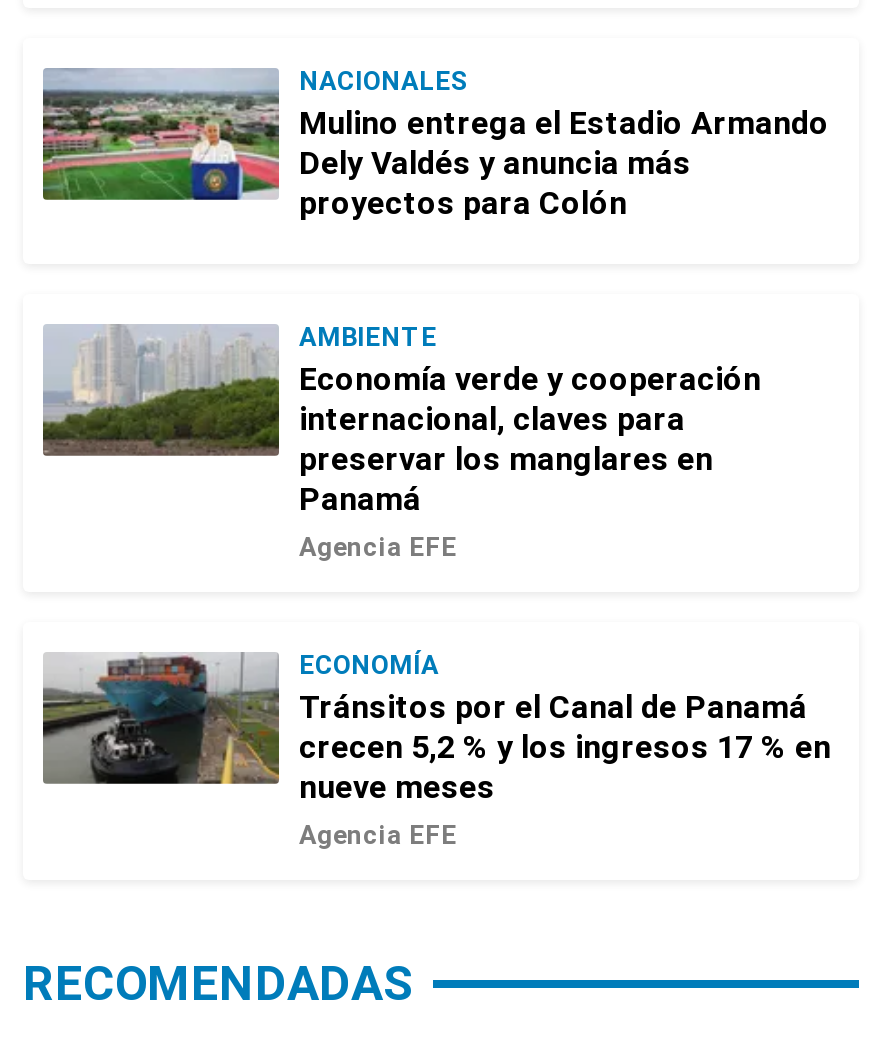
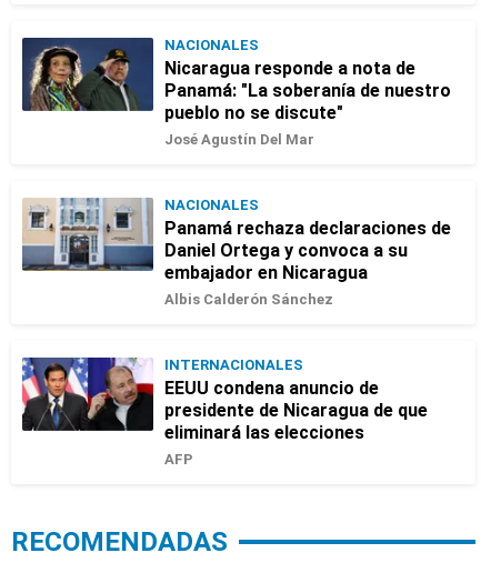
[41,70,829,222] [image] | Mulino entrega el Estadio Armando | Dely Valdés y anuncia más | proyectos para Colón -> [22,38,451,148] [image] | Nicaragua responde a nota de | Panamá: "La soberanía de nuestro | pueblo no se discute" | José Agustín Del Mar
[41,322,761,562] [image] | AMBIENTE | Economía verde y cooperación | internacional, claves para | preservar los manglares en | Panamá | Agencia EFE -> [21,181,451,308] [image] | NACIONALES | Panamá rechaza declaraciones de | Daniel Ortega y convoca a su | embajador en Nicaragua | Albis Calderón Sánchez
[41,650,831,850] [image] | ECONOMÍA | Tránsitos por el Canal de Panamá | crecen 5,2 % y los ingresos 17 % en | nueve meses | Agencia EFE -> [21,356,428,468] [image] | INTERNACIONALES | EEUU condena anuncio de | presidente de Nicaragua de que | eliminará las elecciones | AFP

